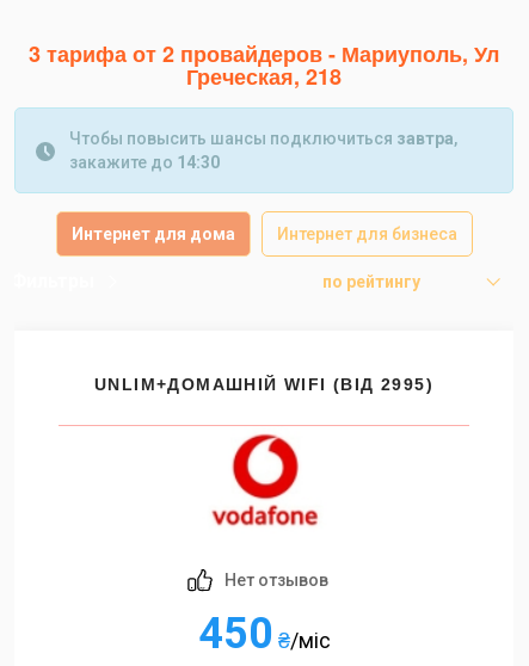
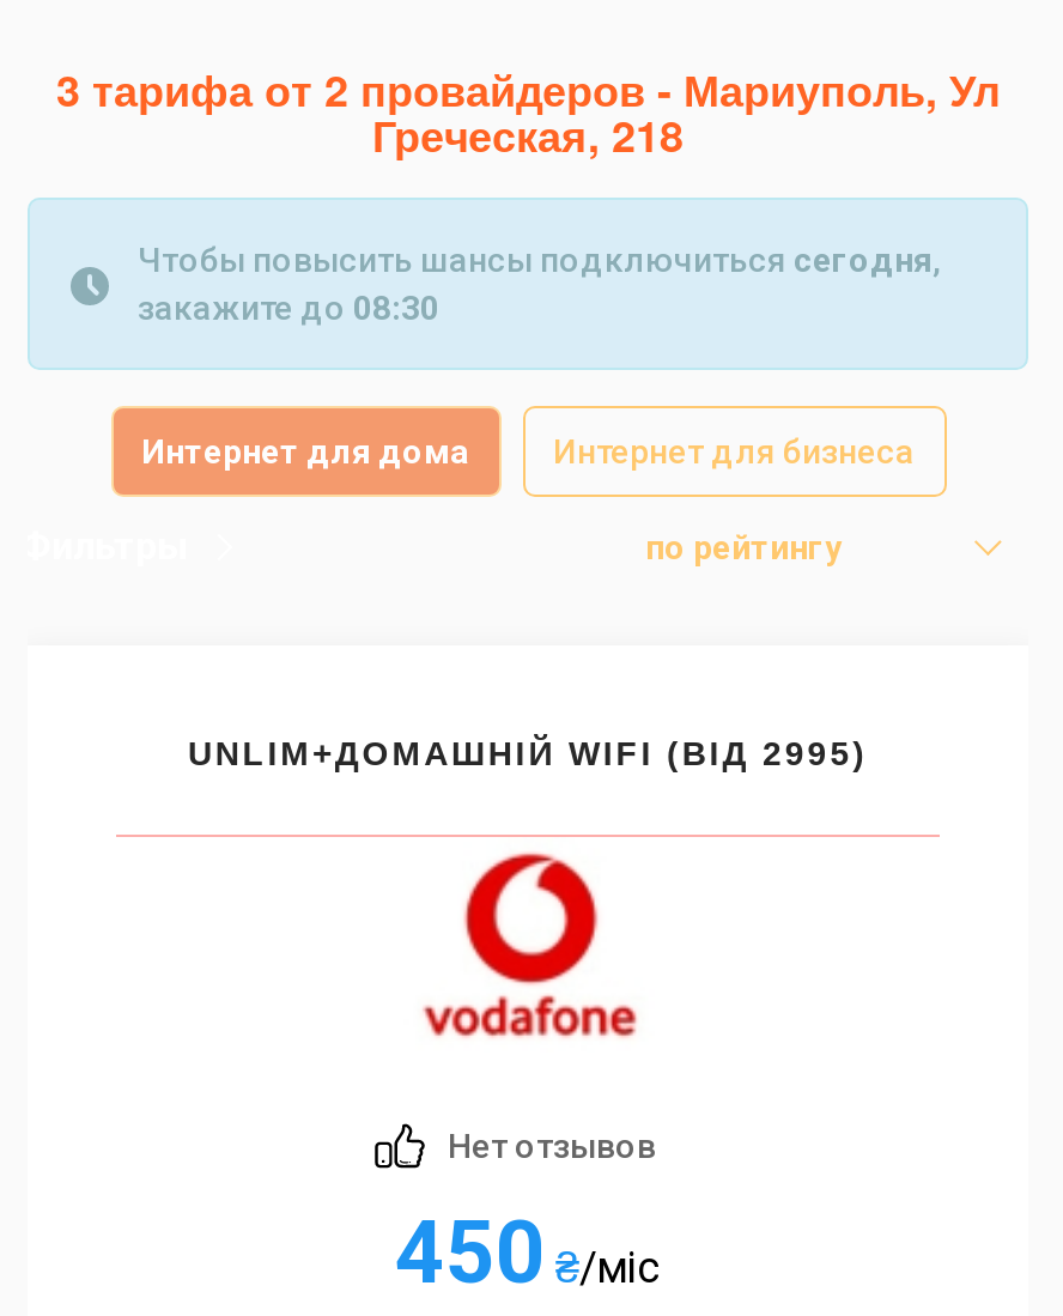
[69,129,457,148] Чтобы повысить шансы подключиться завтра, -> [138,241,940,279] Чтобы повысить шансы подключиться сегодня,
[69,153,220,172] закажите до 14:30 -> [138,289,439,327] закажите до 08:30

